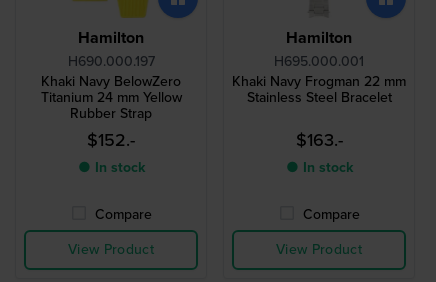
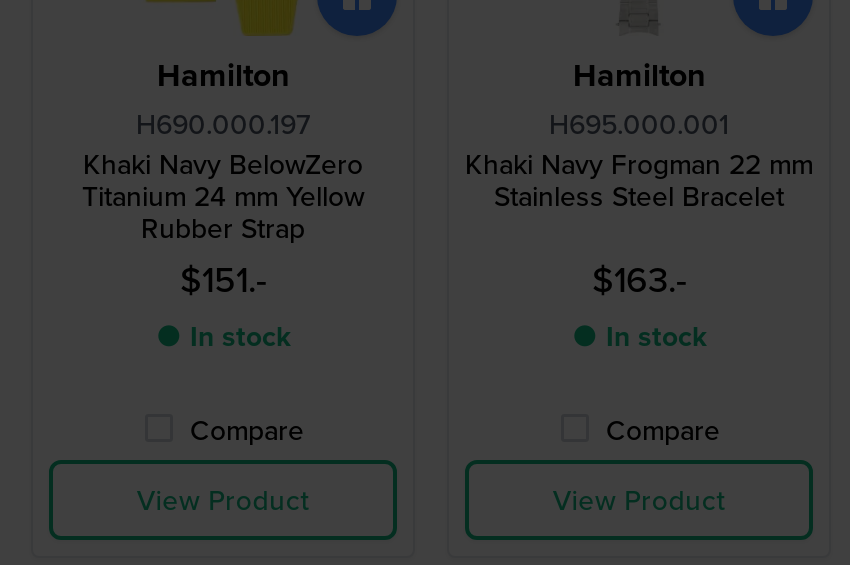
[87,127,135,153] $152.- -> [180,255,266,305] $151.-

